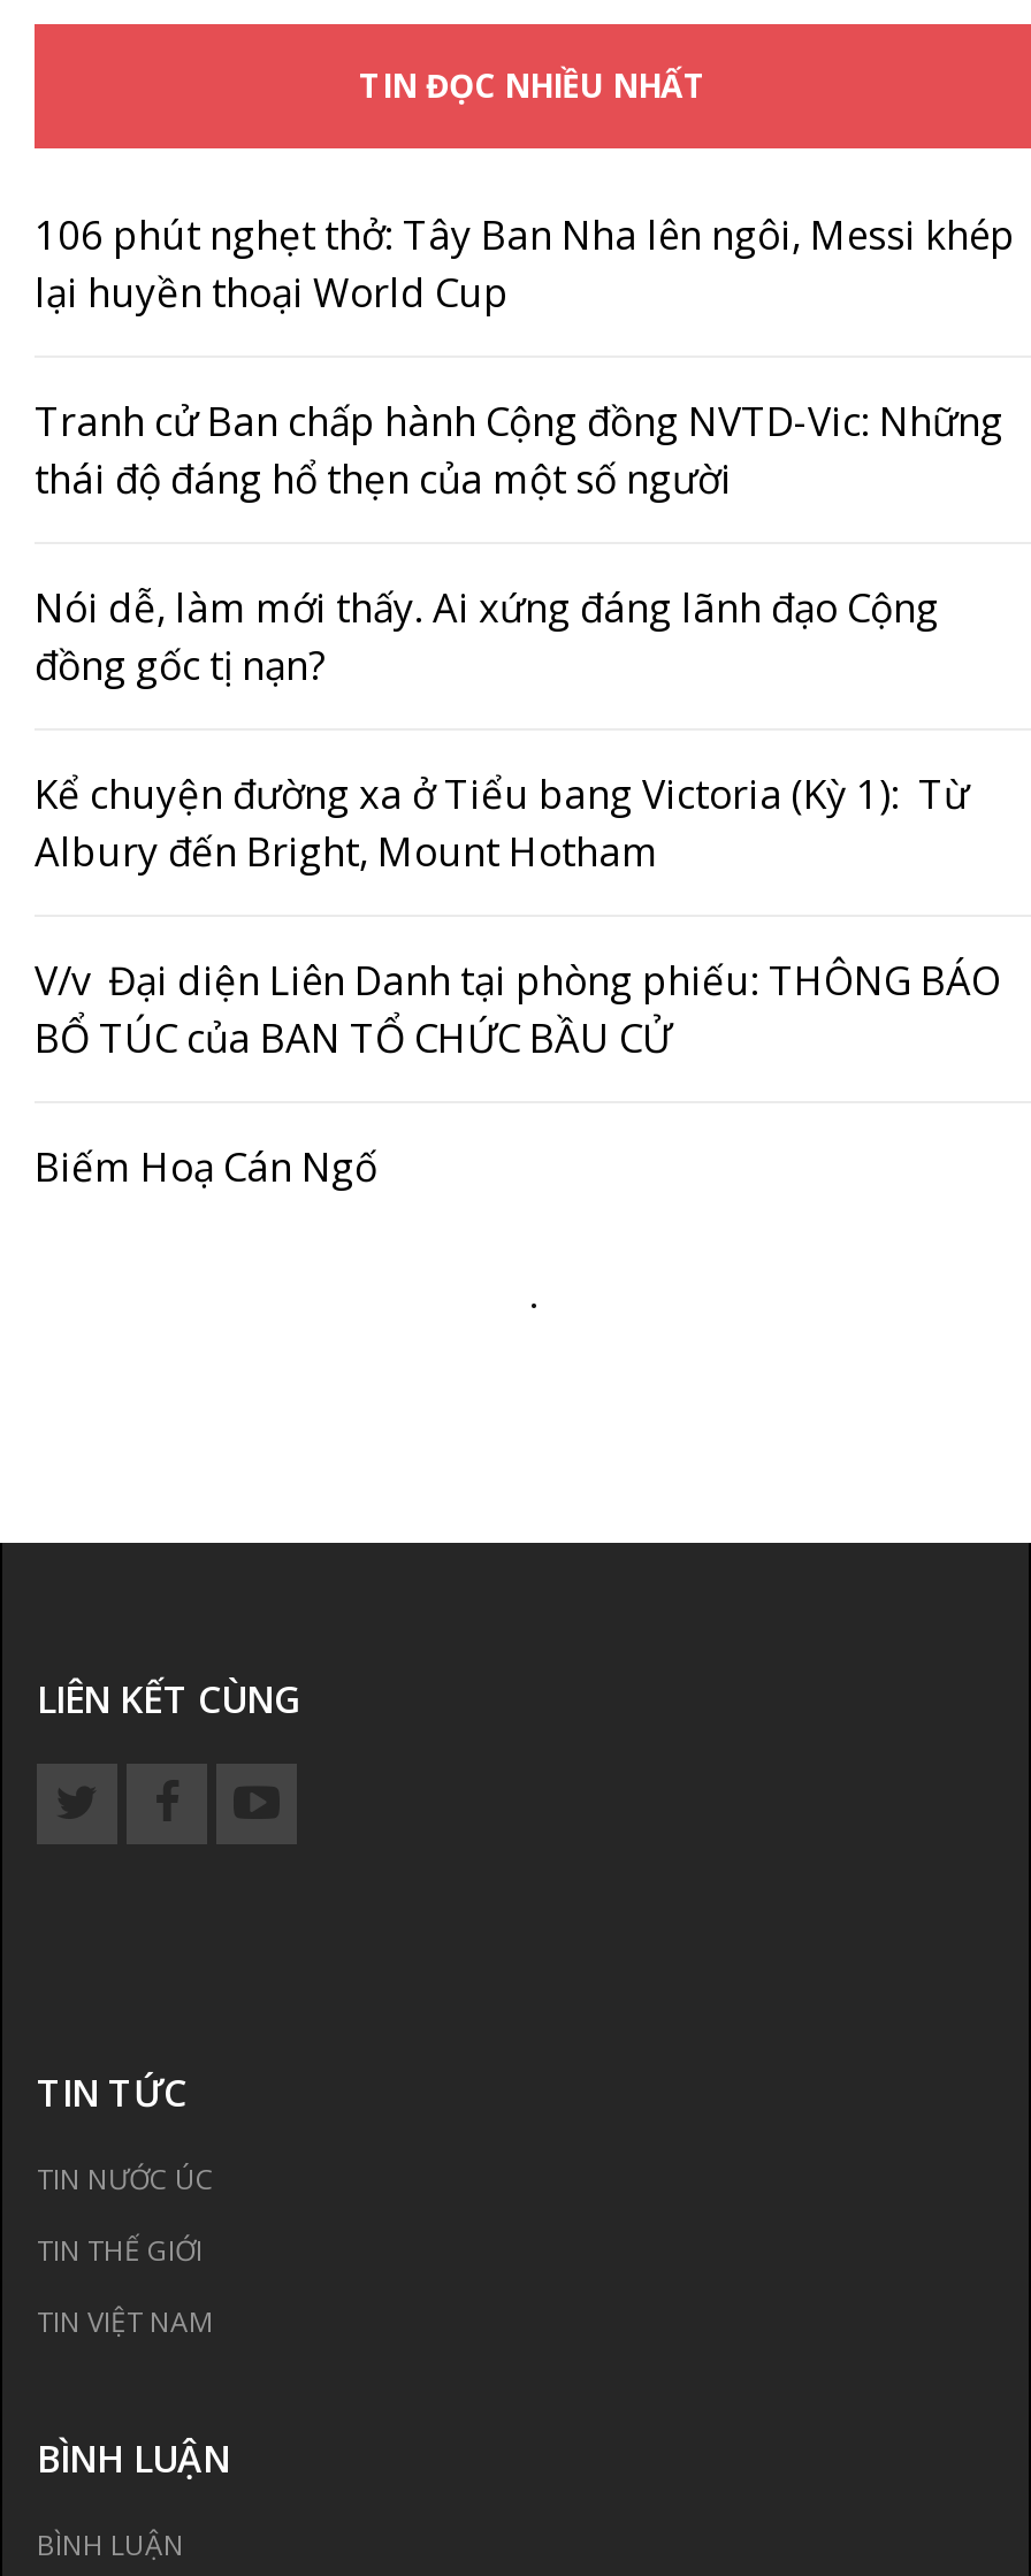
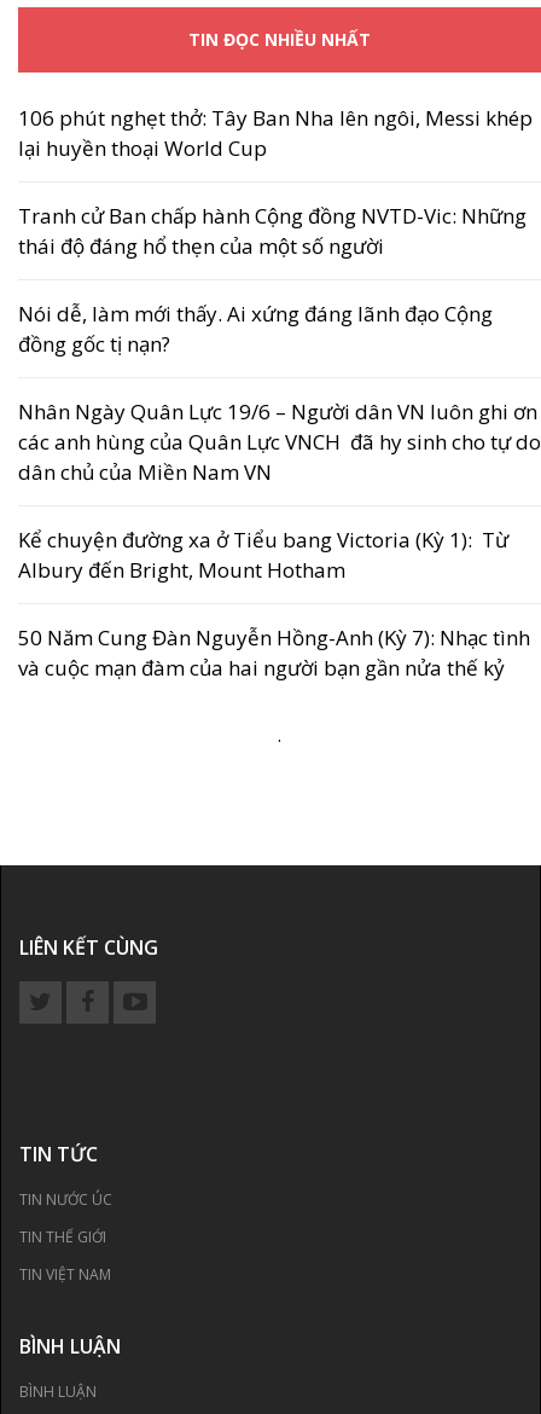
none -> [18,398,541,486] Nhân Ngày Quân Lực 19/6 – Người dân VN luôn ghi ơn | các anh hùng của Quân Lực VNCH đã hy sinh cho tự do | dân chủ của Miền Nam VN
moved [35,768,969,878] -> [18,526,508,584]: Kể chuyện đường xa ở Tiểu bang Victoria (Kỳ 1): Từ | Albury đến Bright, Mount Hotham
[35,954,1001,1193] V/v Đại diện Liên Danh tại phòng phiếu: THÔNG BÁO | BỔ TÚC của BAN TỔ CHỨC BẦU CỬ | Biếm Hoạ Cán Ngố -> [18,624,530,682] 50 Năm Cung Đàn Nguyễn Hồng-Anh (Kỳ 7): Nhạc tình | và cuộc mạn đàm của hai người bạn gần nửa thế kỷ

